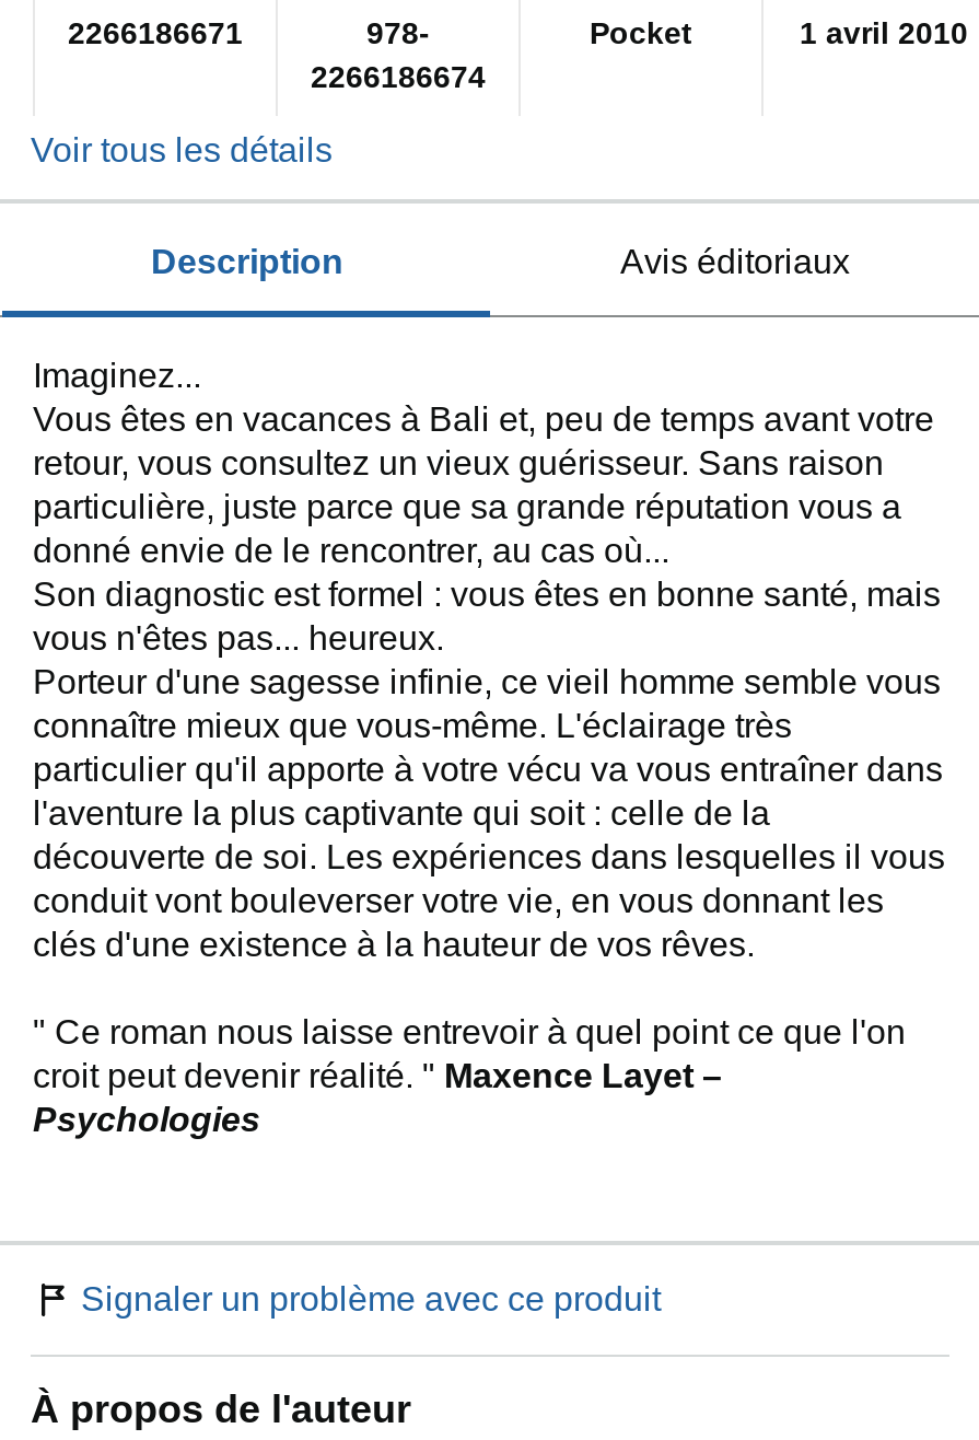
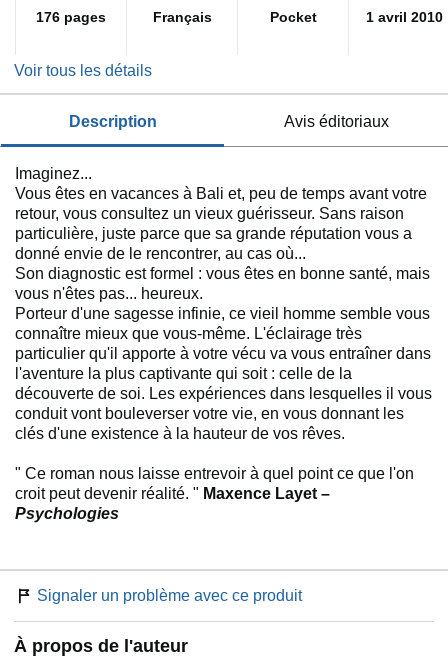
[68,15,243,50] 2266186671 -> [36,9,106,25] 176 pages
[311,15,486,94] 978- | 2266186674 -> [152,9,211,25] Français

